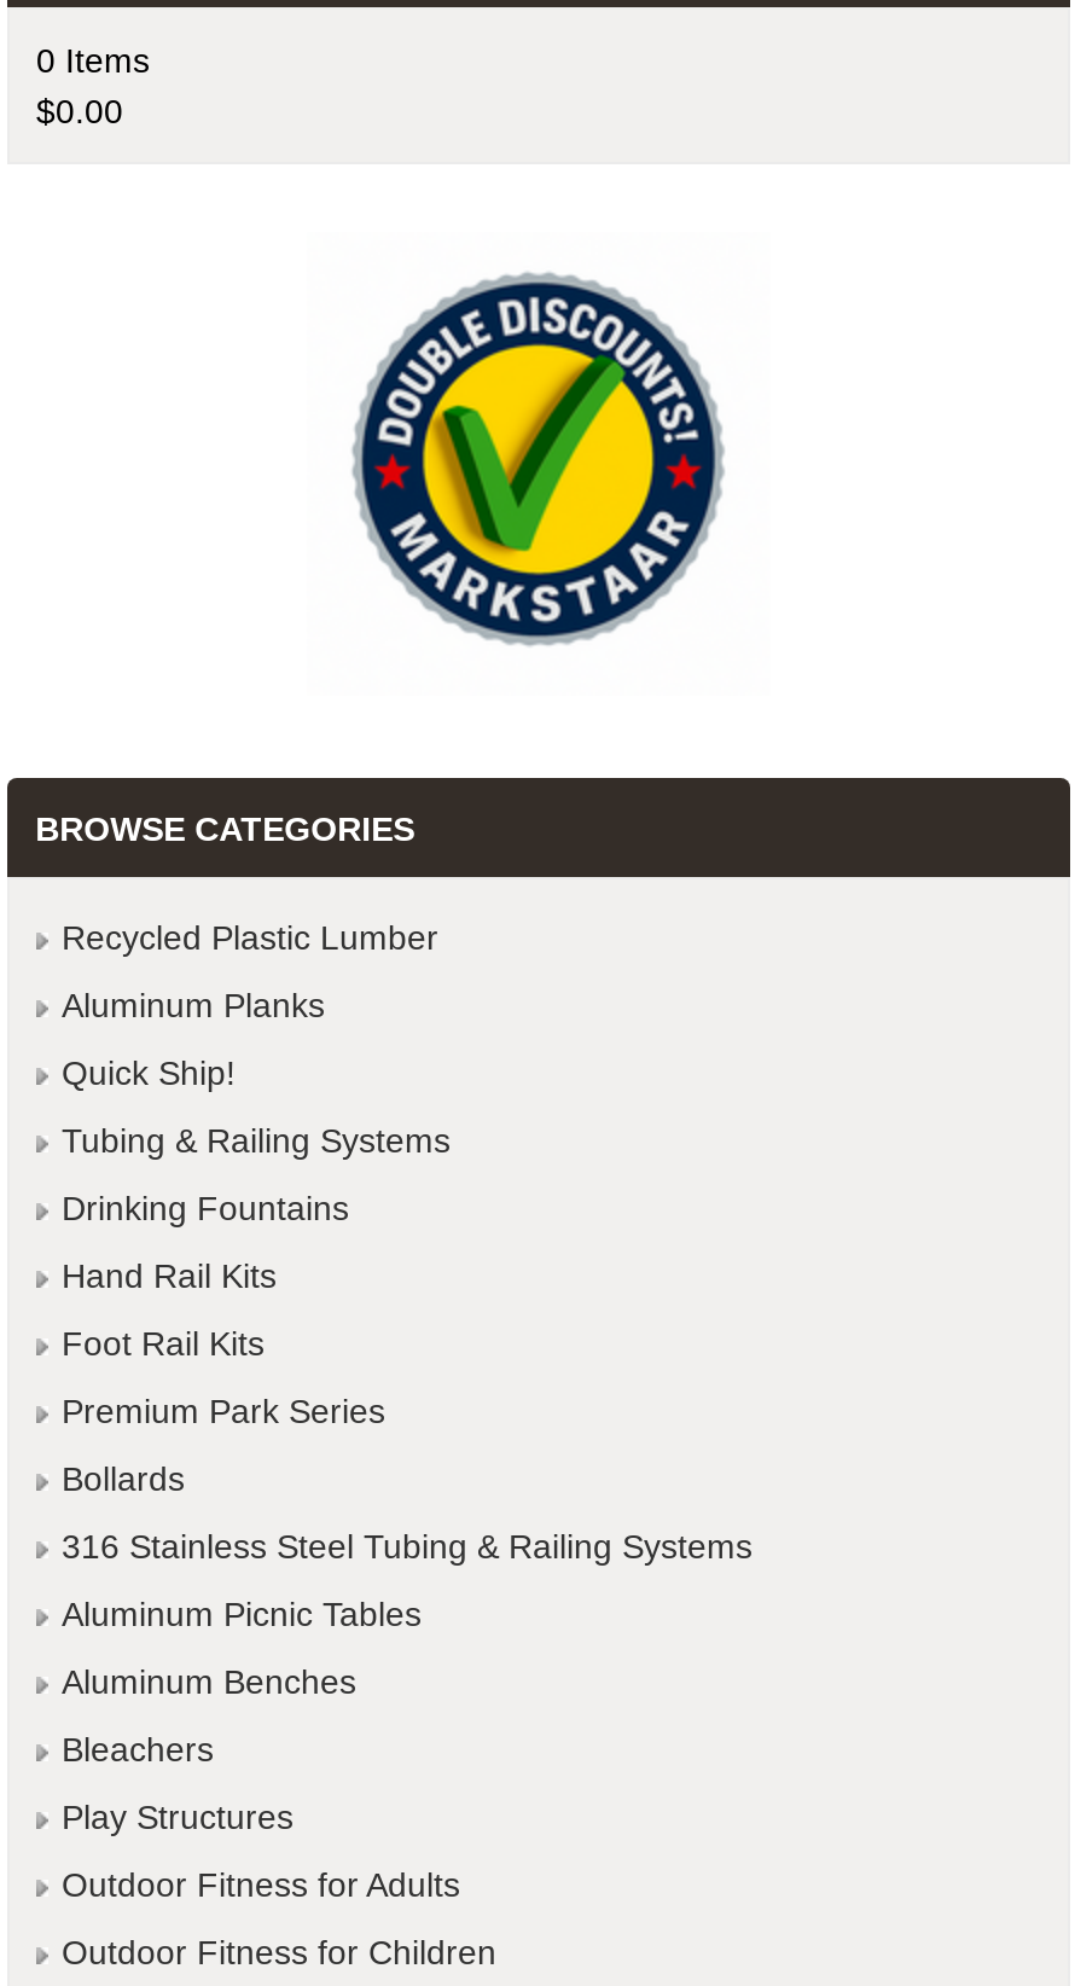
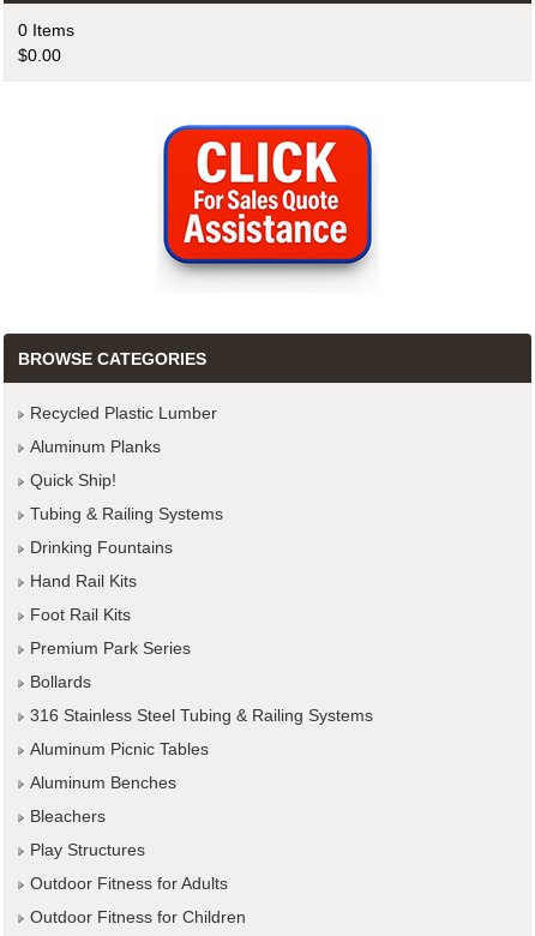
[329,273,749,648] [image] -> [162,124,373,277] [image]

